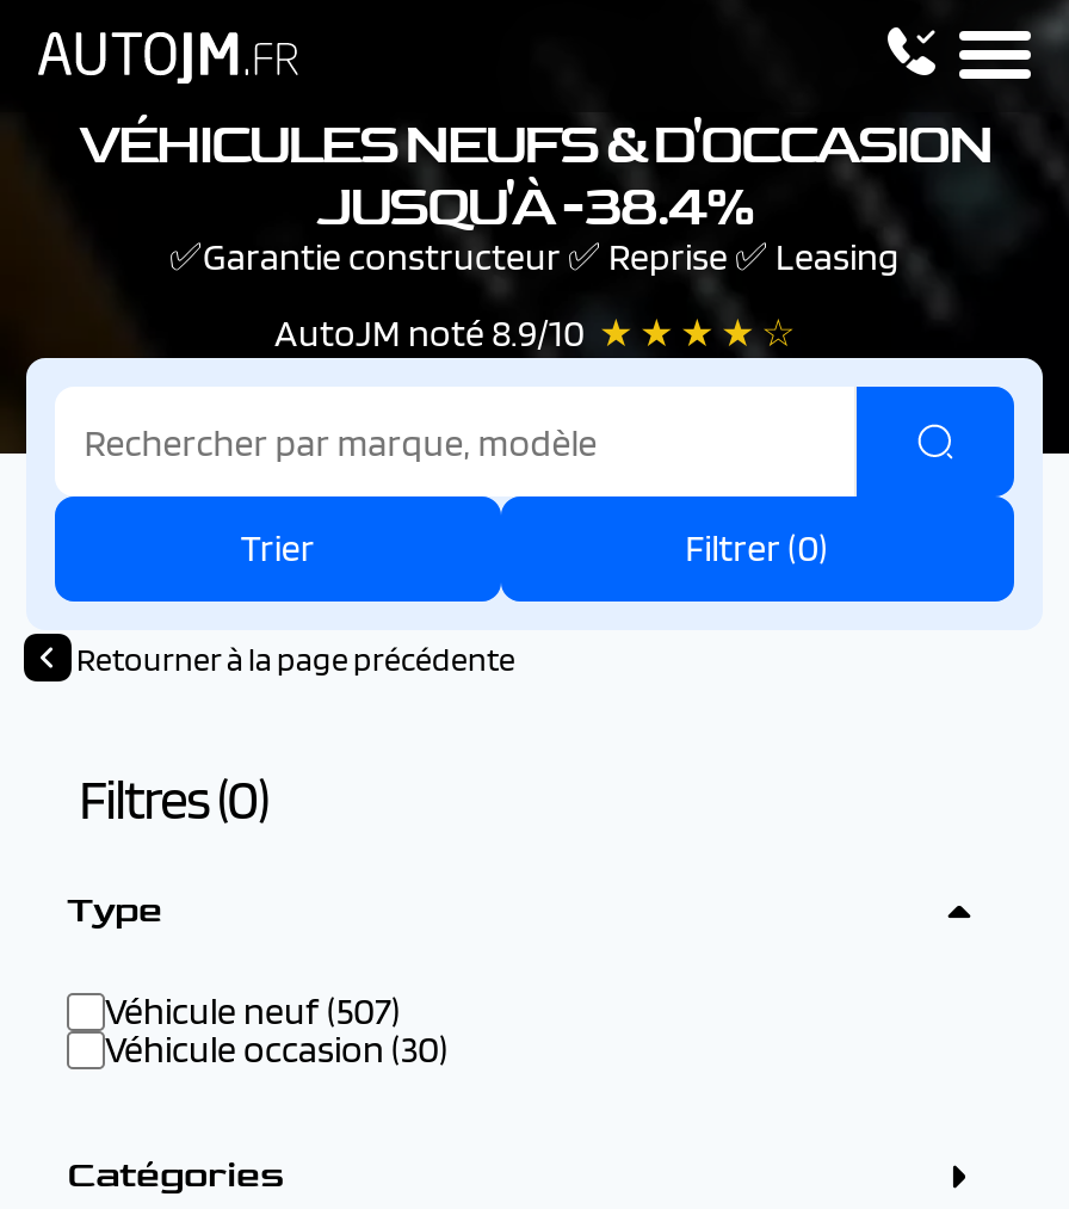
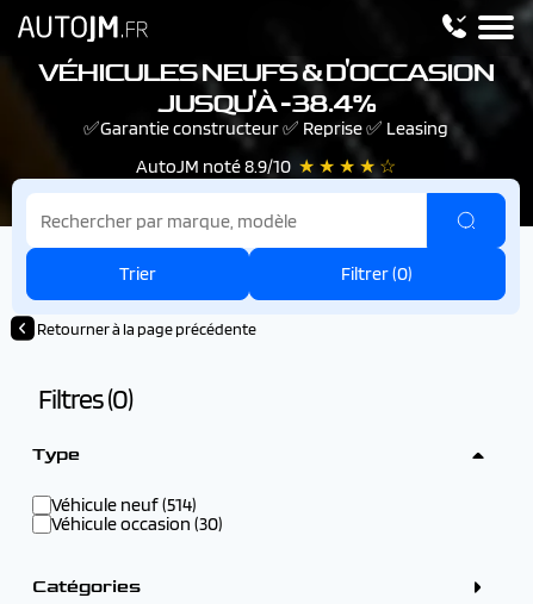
[105,987,401,1033] Véhicule neuf (507) -> [51,493,197,515] Véhicule neuf (514)

